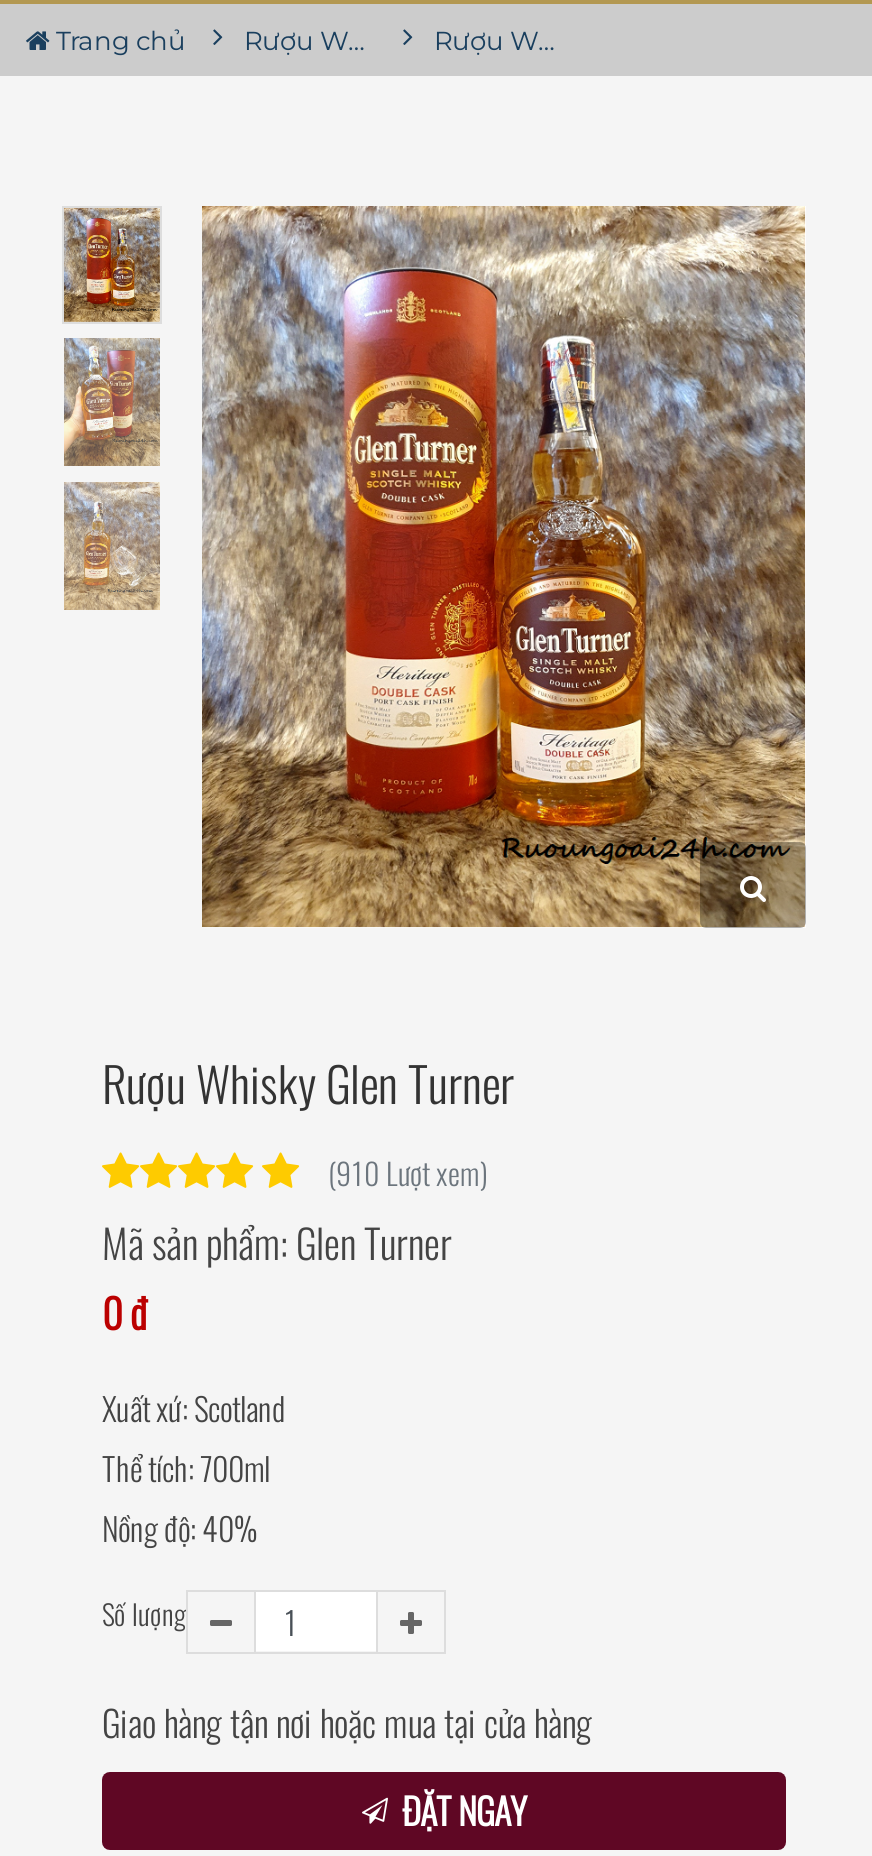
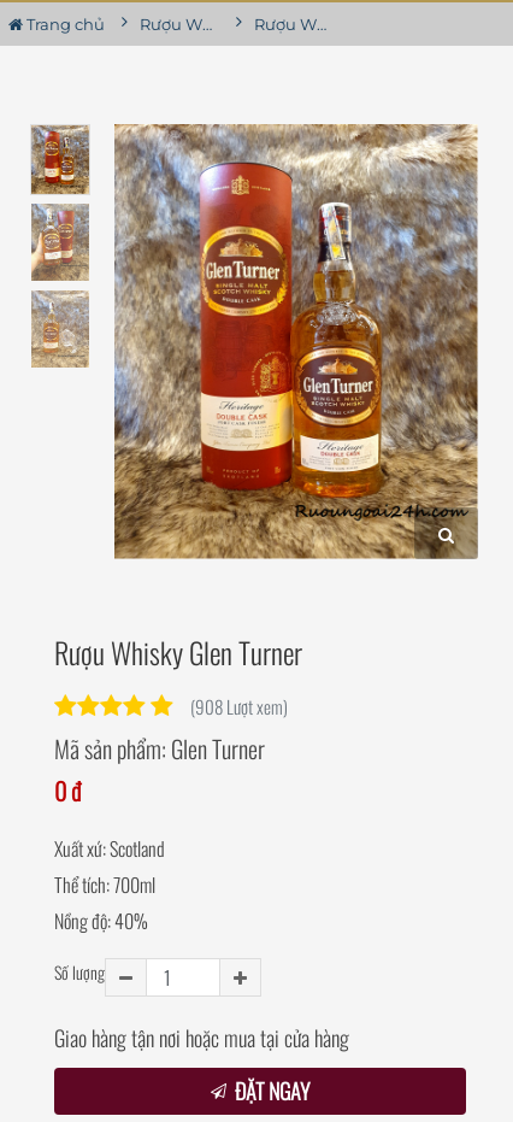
[328,1149,488,1193] (910 Lượt xem) -> [190,692,288,719] (908 Lượt xem)

